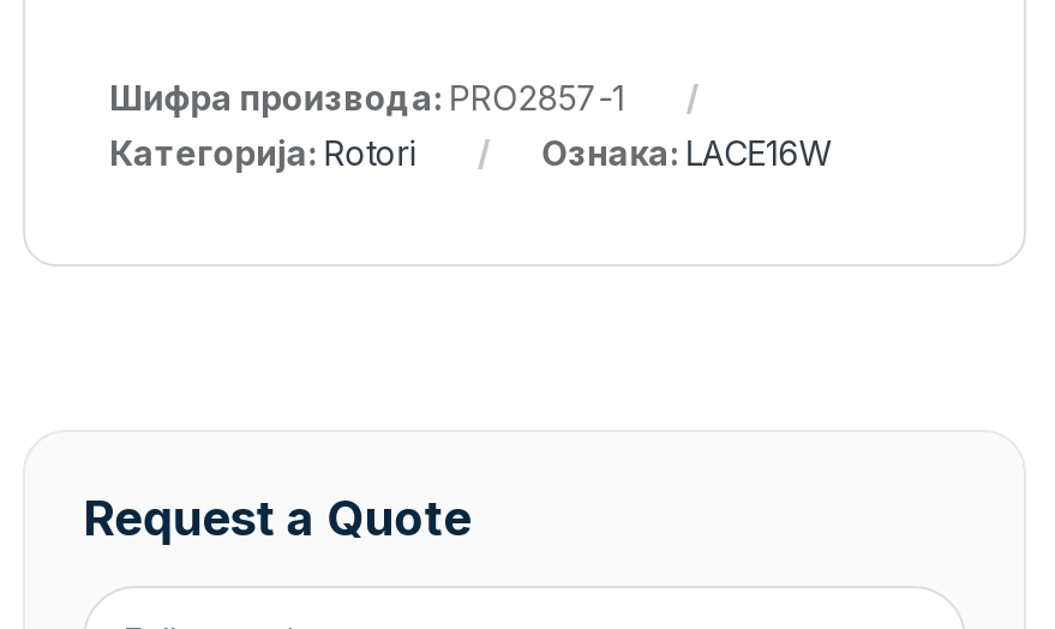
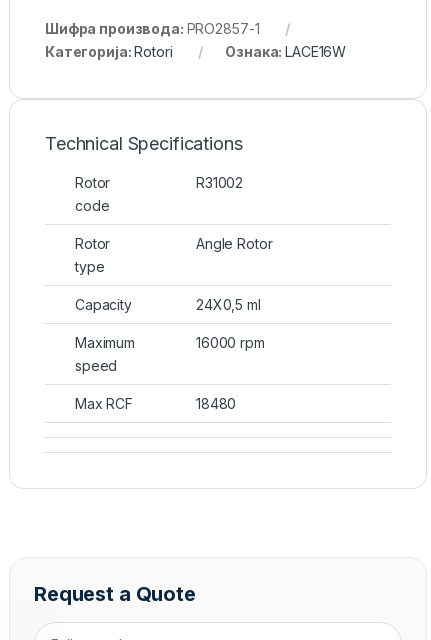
none -> [45,133,243,214] Technical Specifications | Rotor | code
none -> [75,235,110,275] Rotor | type
none -> [75,296,261,374] Capacity | 24X0,5 ml | Maximum | speed
none -> [75,395,236,412] Max RCF | 18480
none -> [196,174,243,191] R31002
none -> [196,235,272,252] Angle Rotor
none -> [196,334,265,351] 16000 rpm

